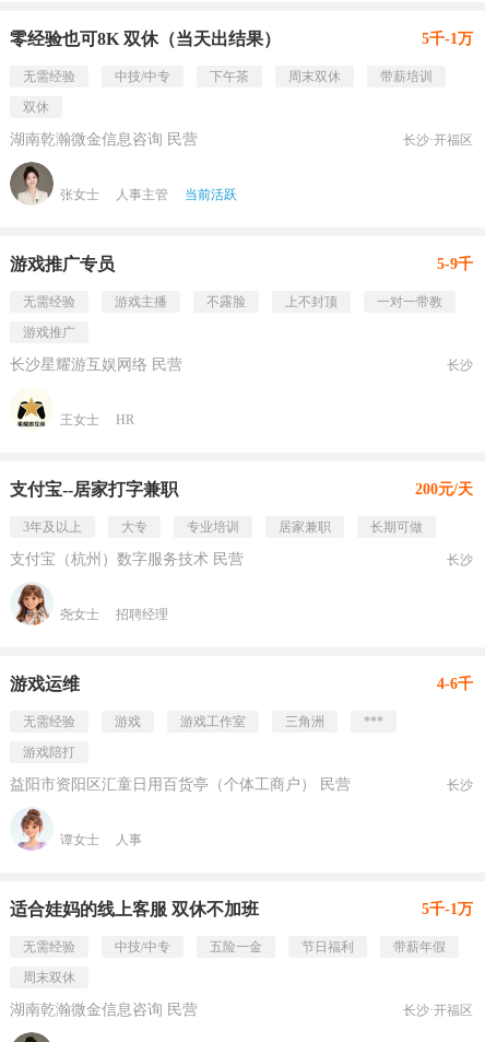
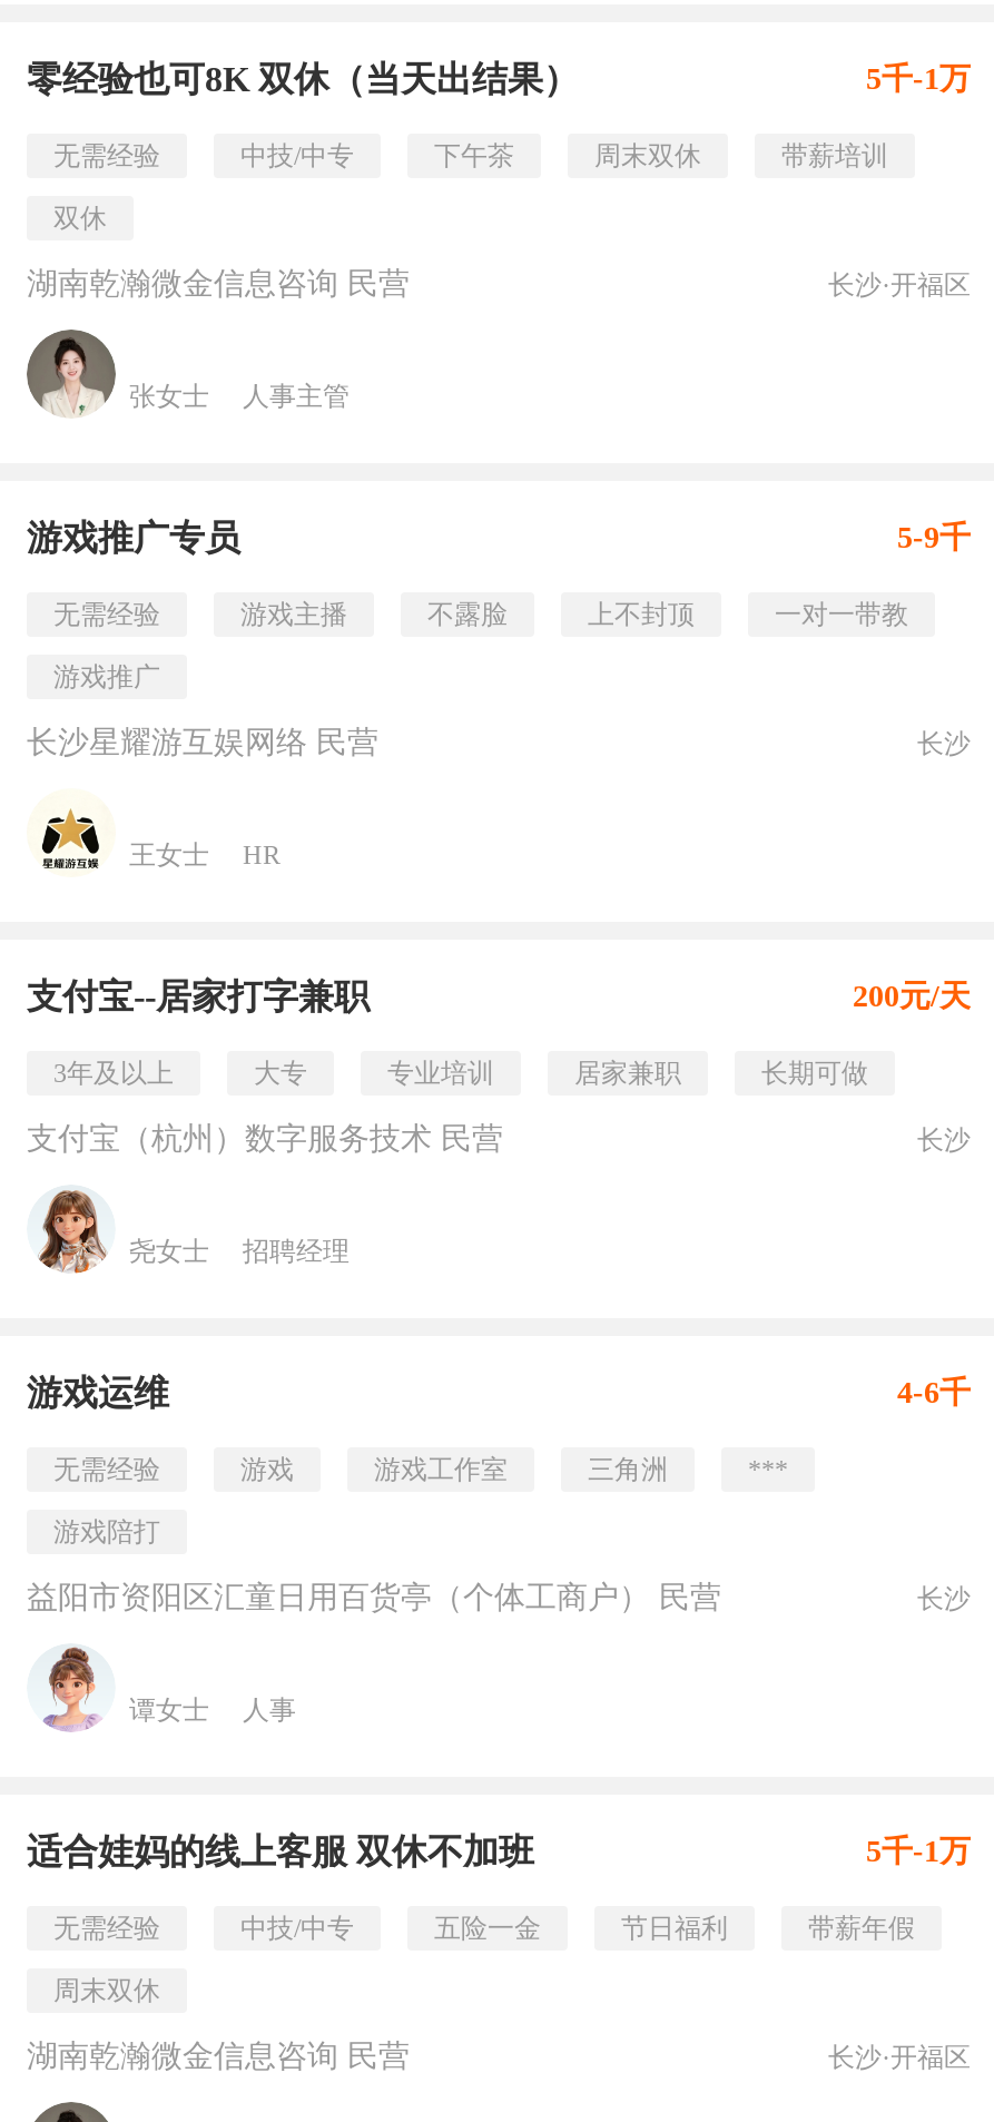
[185,187,237,202] 当前活跃 -> none

